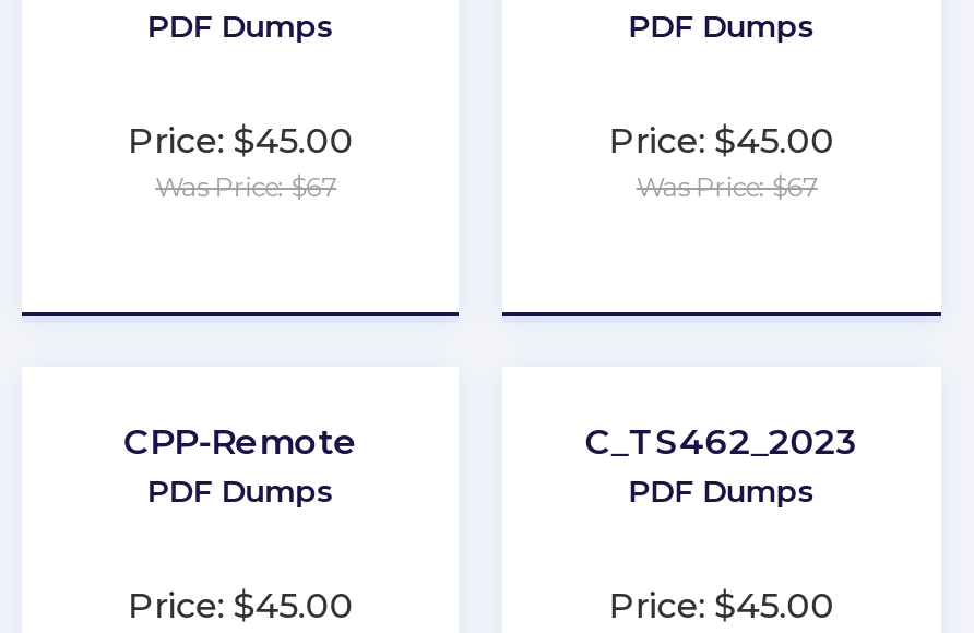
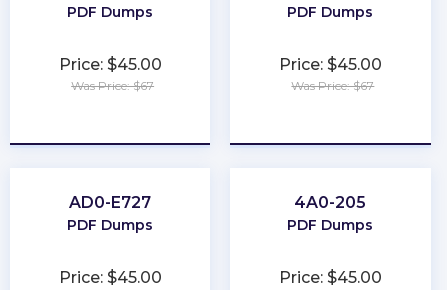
[124,421,357,463] CPP-Remote -> [69,193,151,212] AD0-E727
[585,421,858,463] C_TS462_2023 -> [294,193,366,212] 4A0-205

